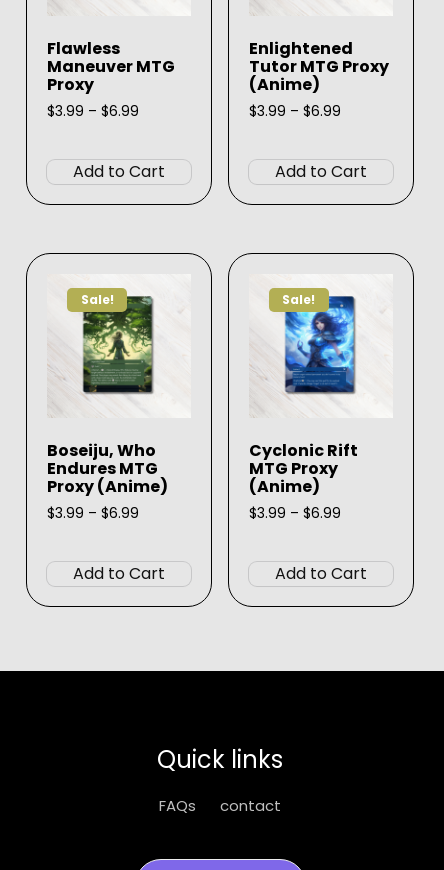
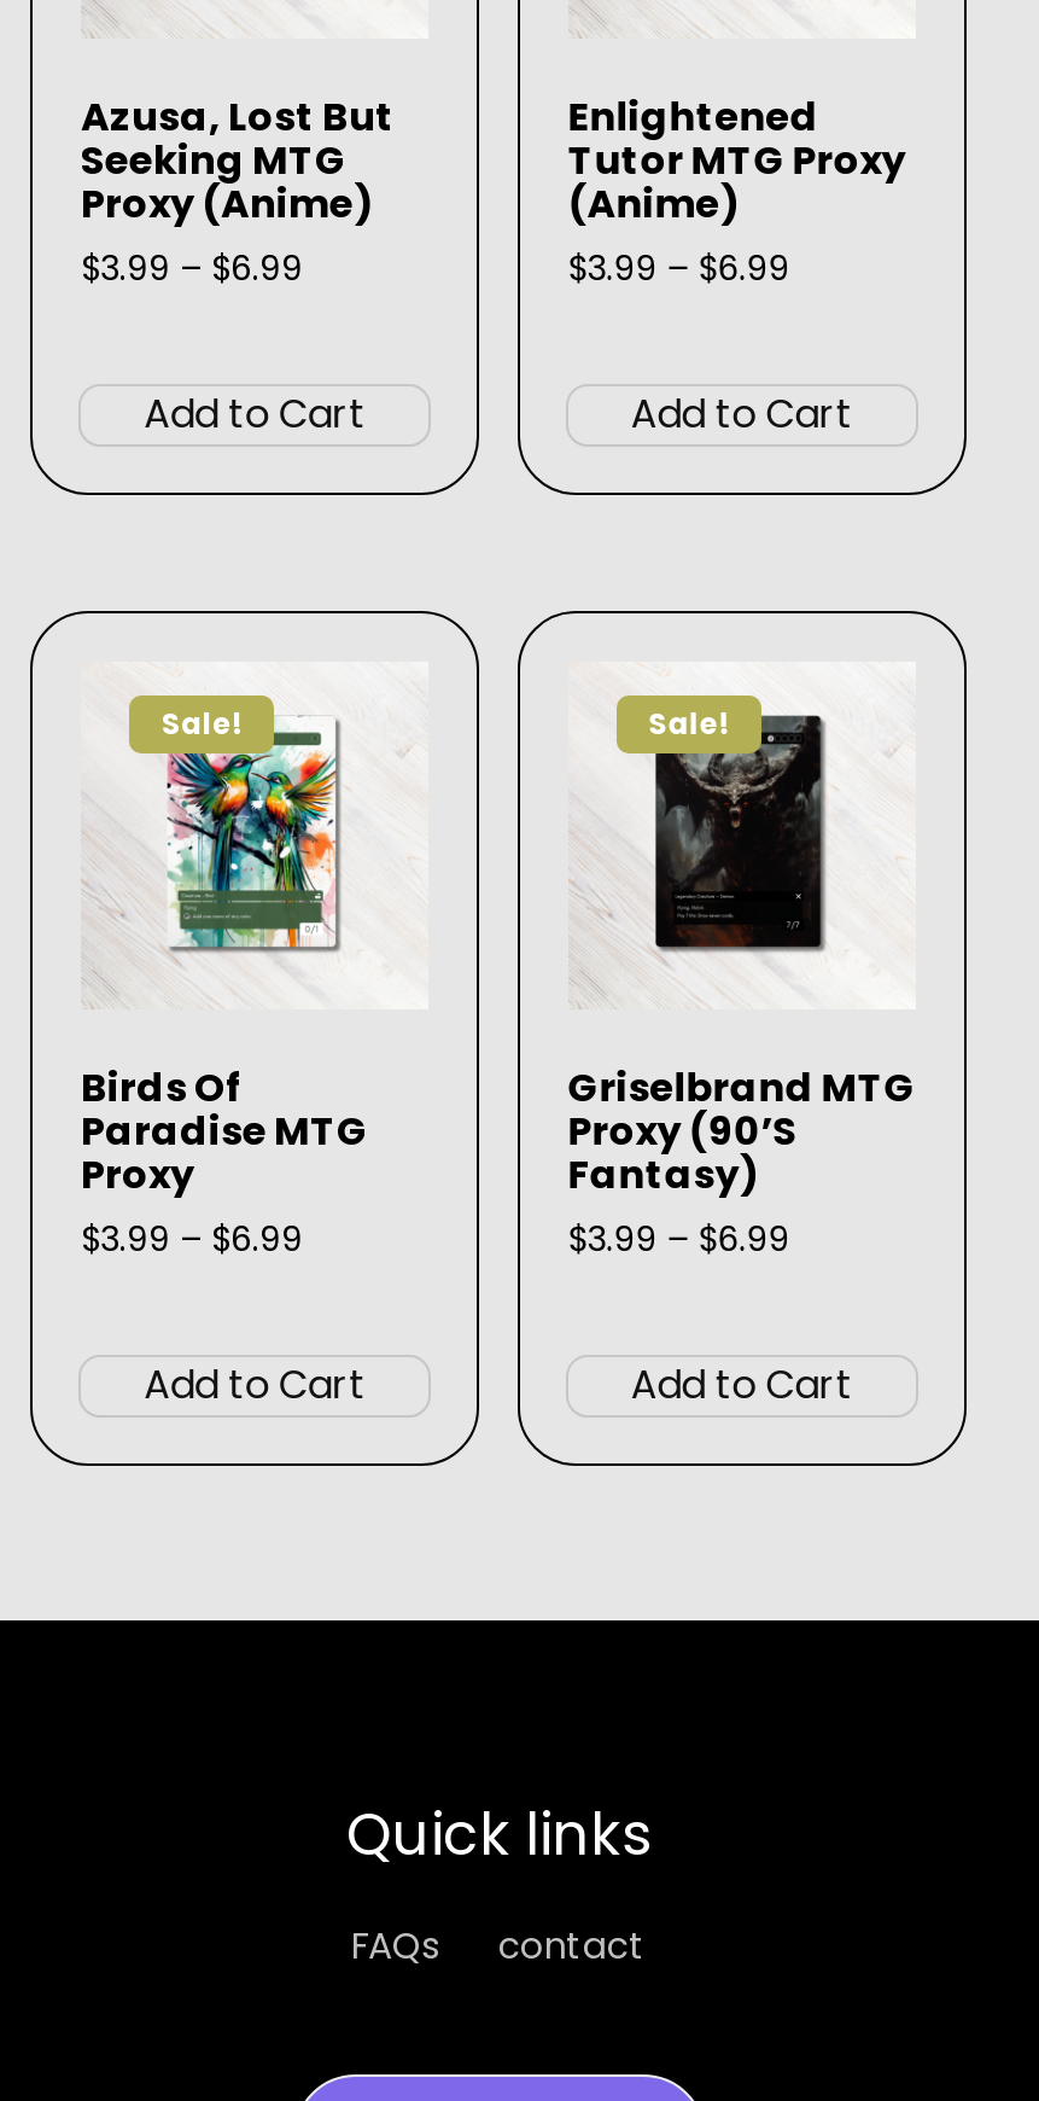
[47,37,175,96] Flawless | Maneuver MTG | Proxy -> [81,90,395,232] Azusa, Lost But | Seeking MTG | Proxy (Anime)
[82,295,153,393] [image] -> [168,715,337,949] [image]
[284,296,355,393] [image] -> [653,715,824,949] [image]
[47,439,168,498] Boseiju, Who | Endures MTG | Proxy (Anime) -> [81,1061,368,1203] Birds Of | Paradise MTG | Proxy
[249,439,358,498] Cyclonic Rift | MTG Proxy | (Anime) -> [568,1061,915,1203] Griselbrand MTG | Proxy (90’s | Fantasy)

